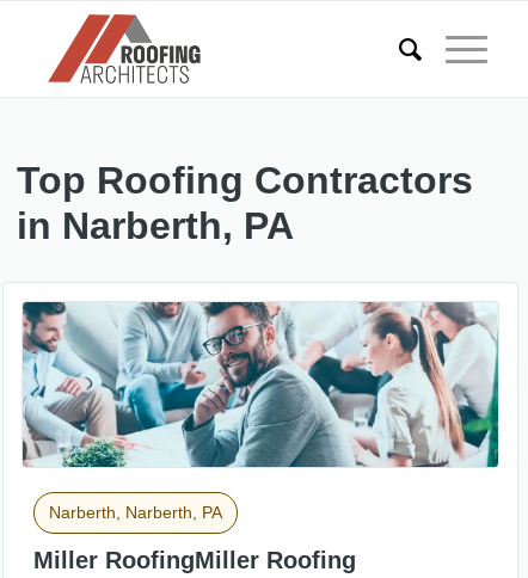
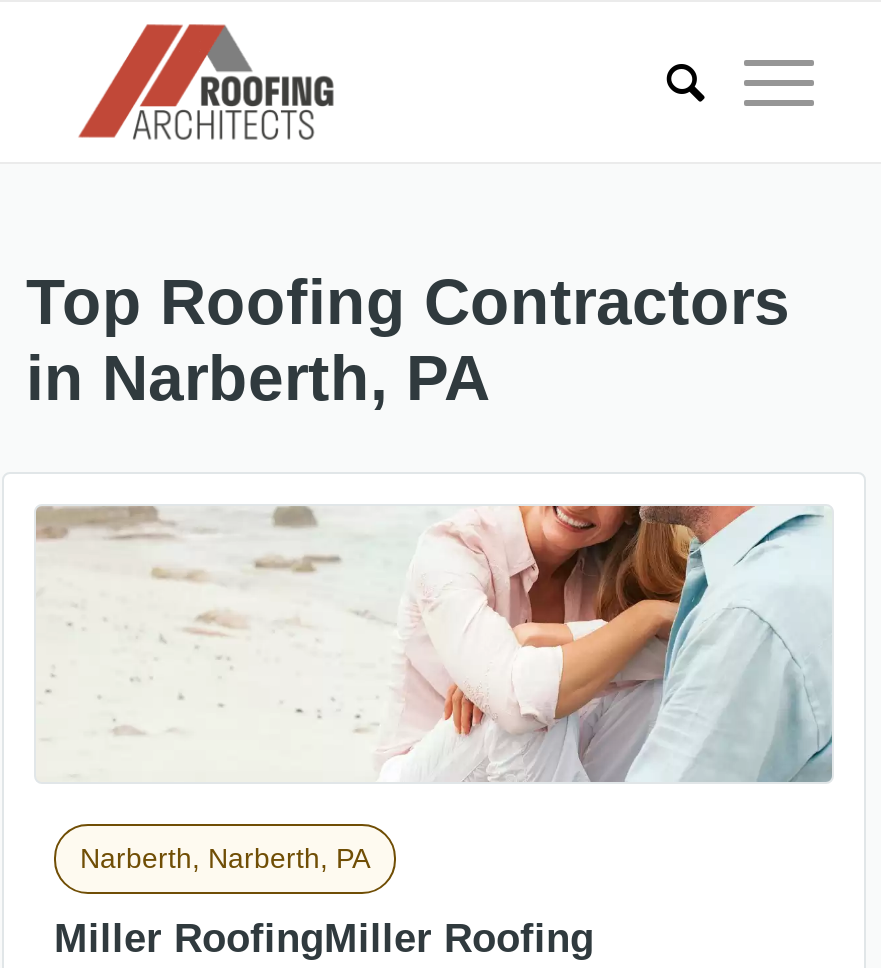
[22,301,499,468] [image] -> [34,504,834,782] [image]

